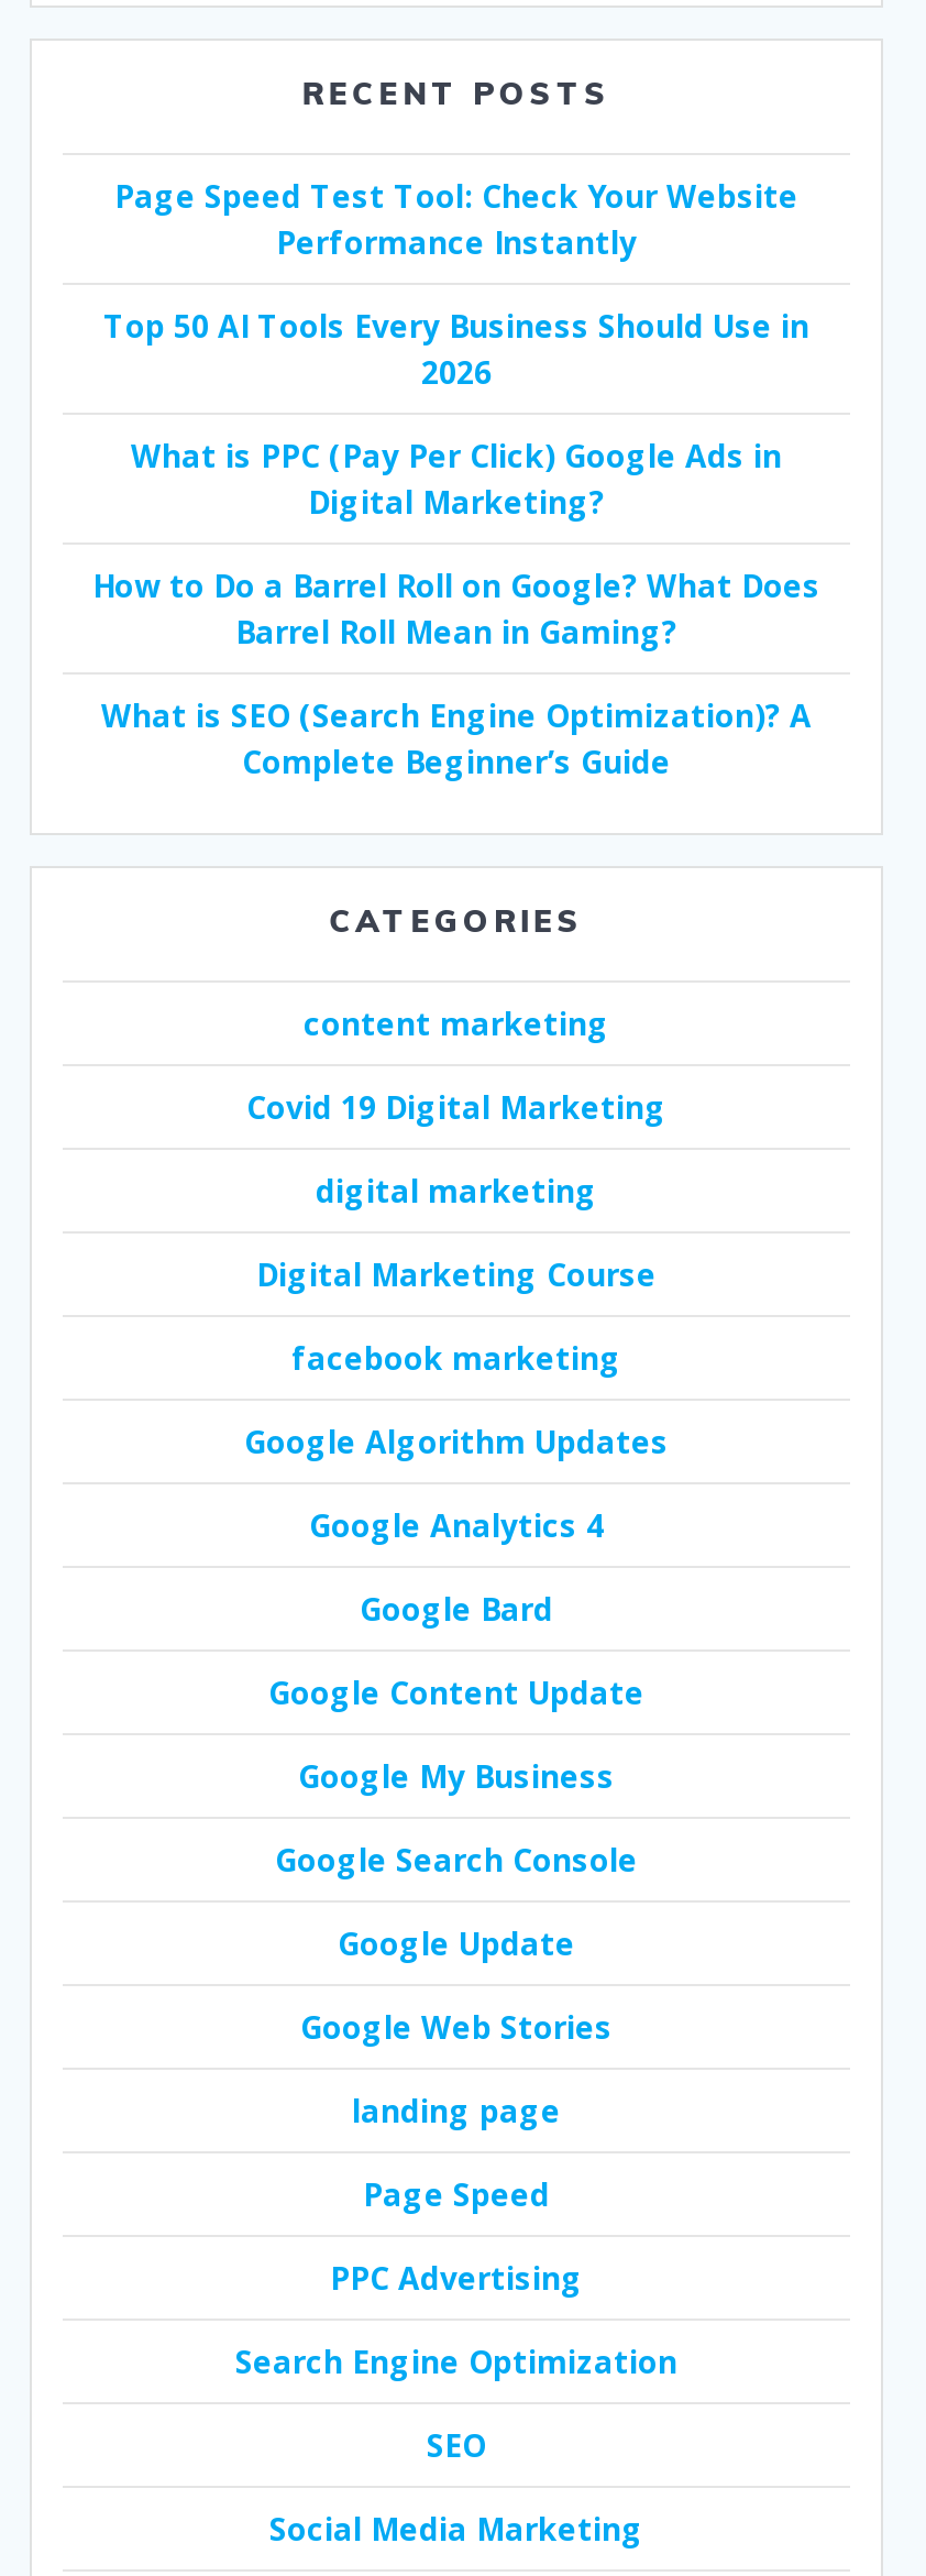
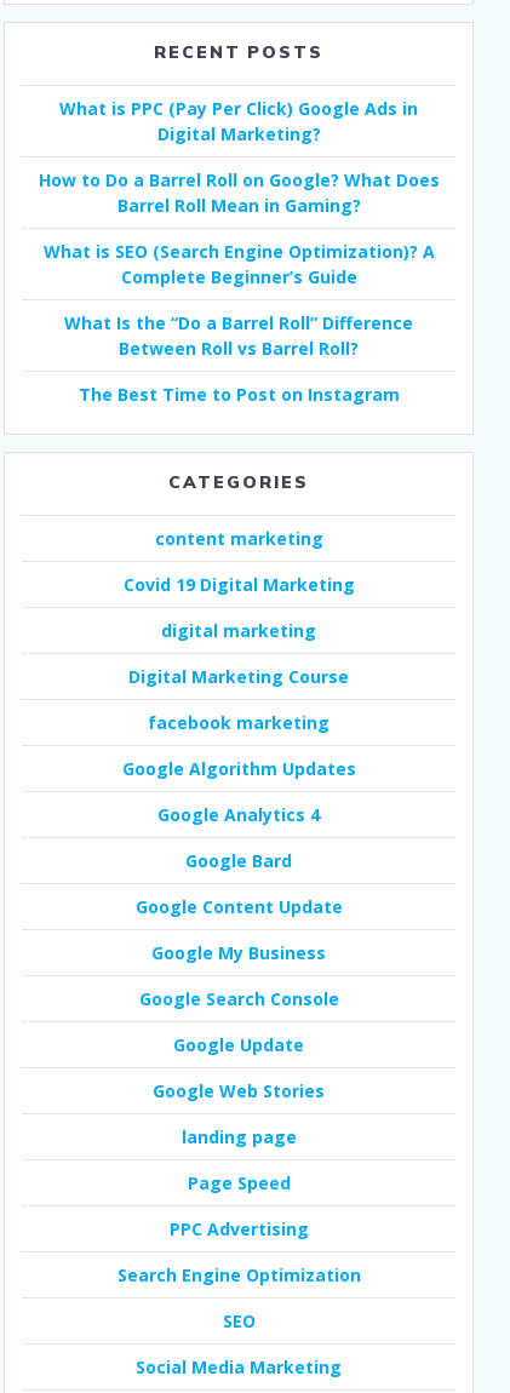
[103,175,809,393] Page Speed Test Tool: Check Your Website | Performance Instantly | Top 50 AI Tools Every Business Should Use in | 2026 -> none
moved [92,435,820,782] -> [38,97,439,288]: What is PPC (Pay Per Click) Google Ads in | Digital Marketing? | How to Do a Barrel Roll on Google? What Does | Barrel Roll Mean in Gaming? | What is SEO (Search Engine Optimization)? A | Complete Beginner’s Guide
none -> [64,311,413,406] What Is the “Do a Barrel Roll” Difference | Between Roll vs Barrel Roll? | The Best Time to Post on Instagram

